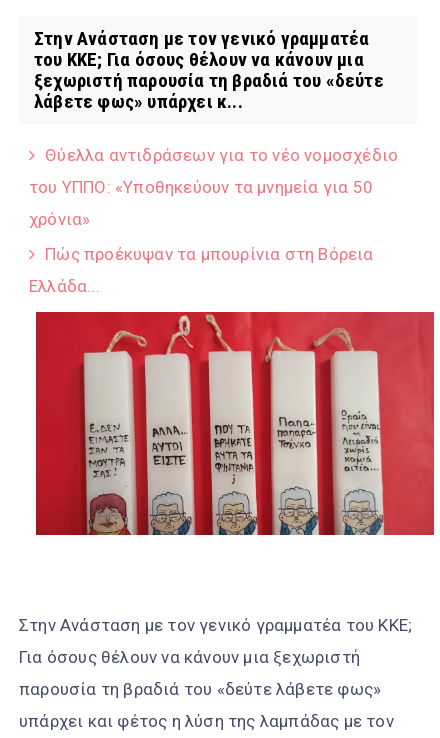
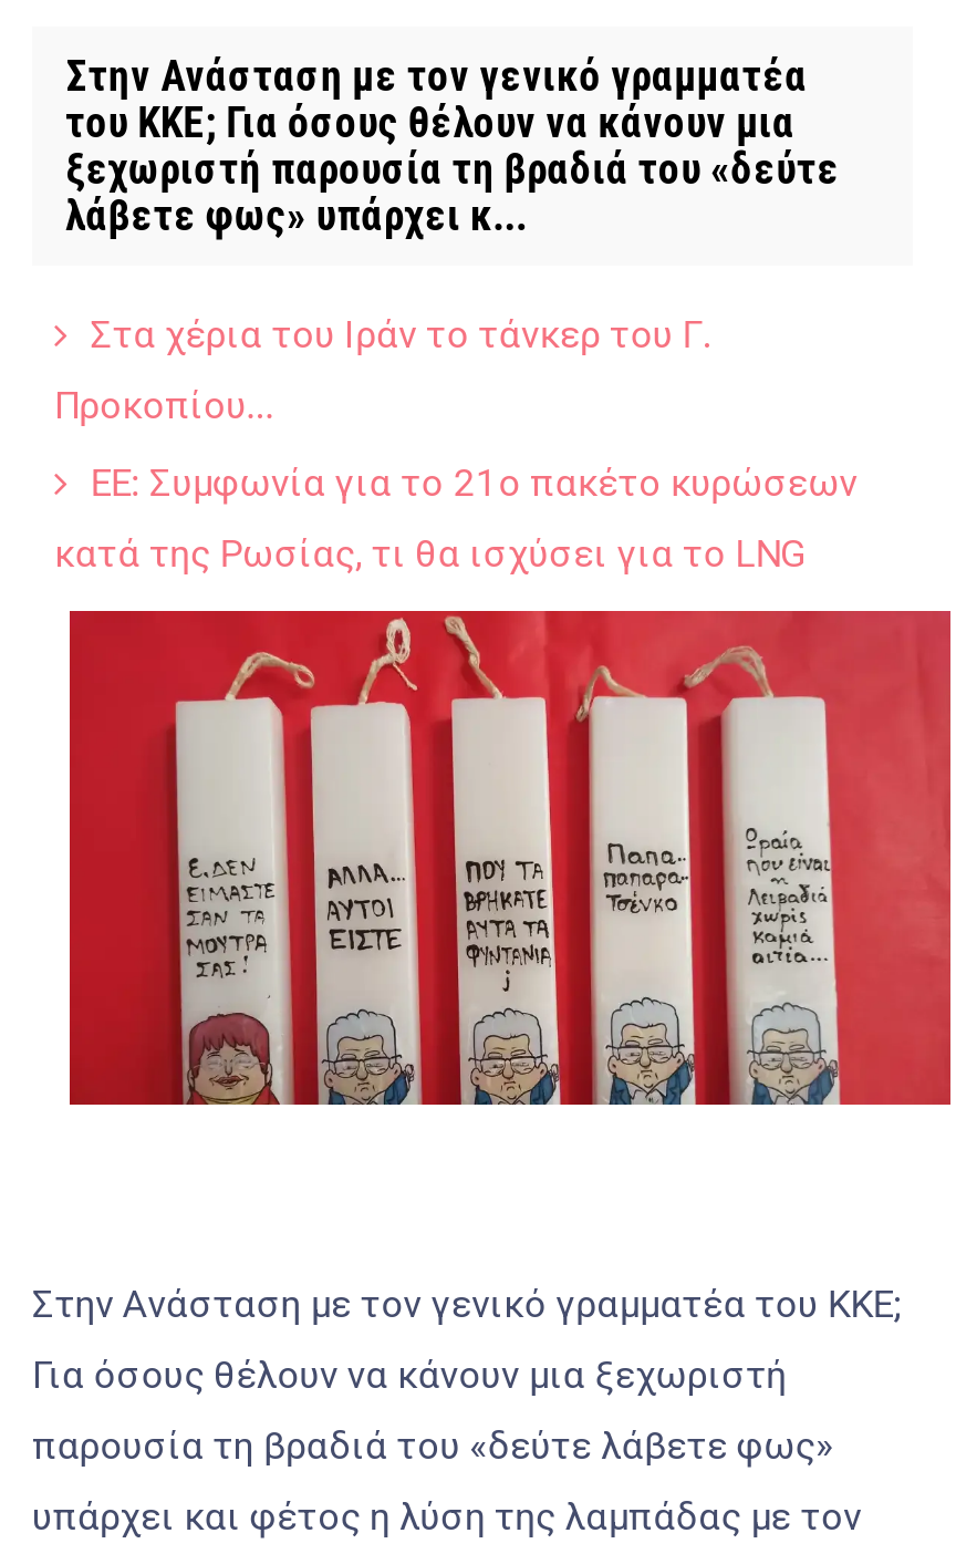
[29,145,398,296] Θύελλα αντιδράσεων για το νέο νομοσχέδιο | του ΥΠΠΟ: «Υποθηκεύουν τα μνημεία για 50 | χρόνια» | Πώς προέκυψαν τα μπουρίνια στη Βόρεια | Ελλάδα... -> [54,312,858,575] Στα χέρια του Ιράν το τάνκερ του Γ. | Προκοπίου... | ΕΕ: Συμφωνία για το 21ο πακέτο κυρώσεων | κατά της Ρωσίας, τι θα ισχύσει για το LNG

